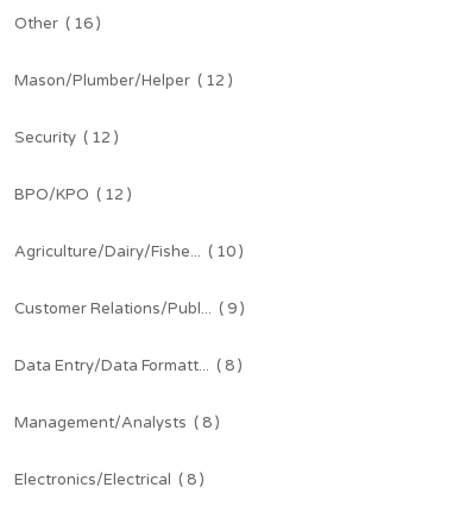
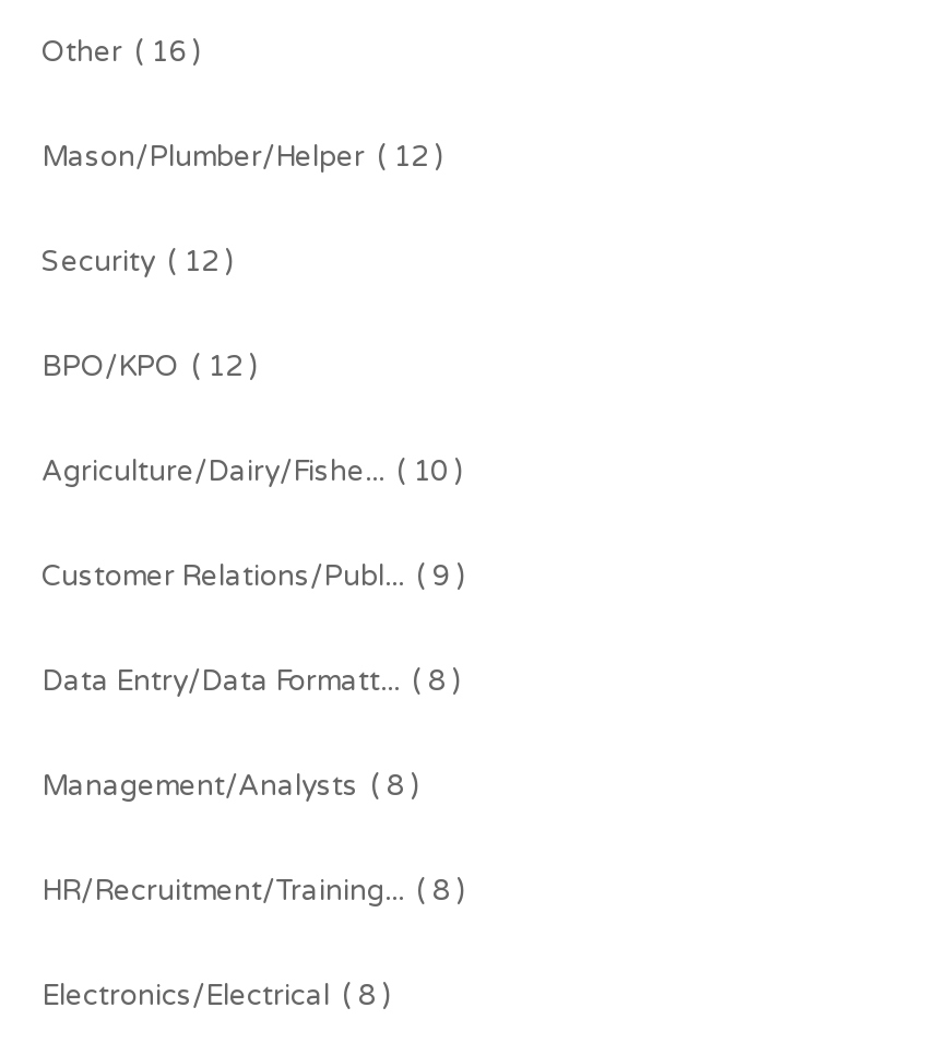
none -> [41,875,465,910] HR/Recruitment/Training... ( 8 )

